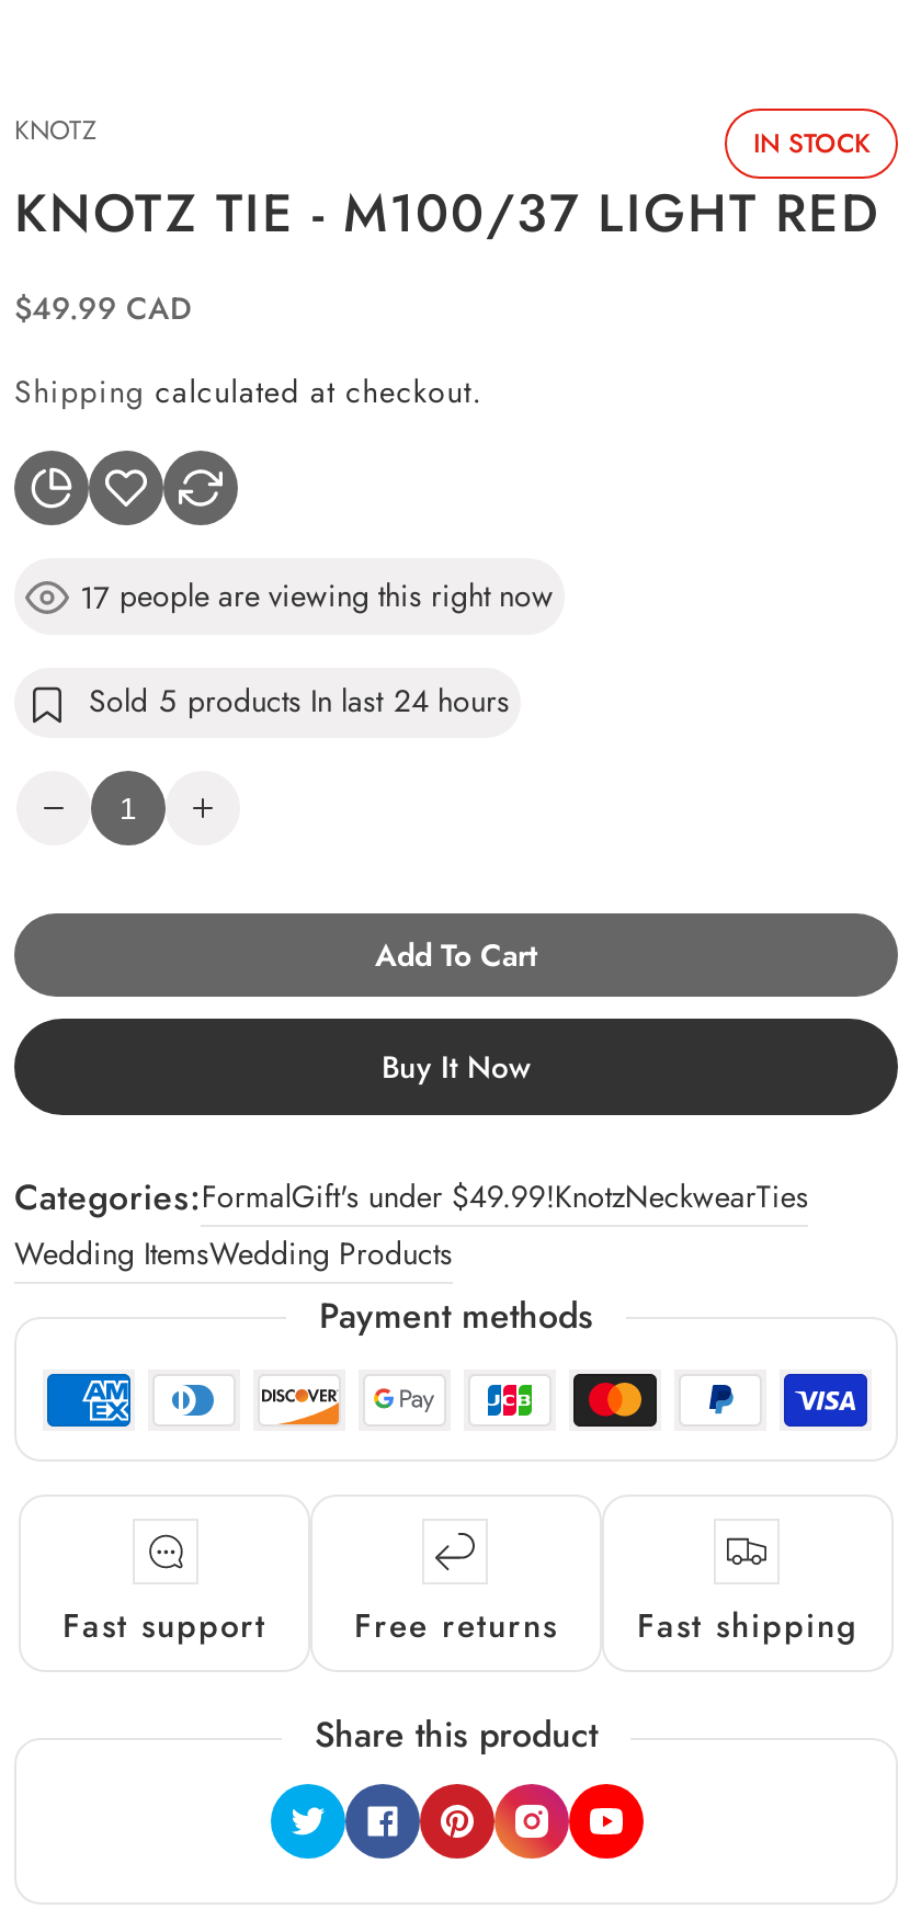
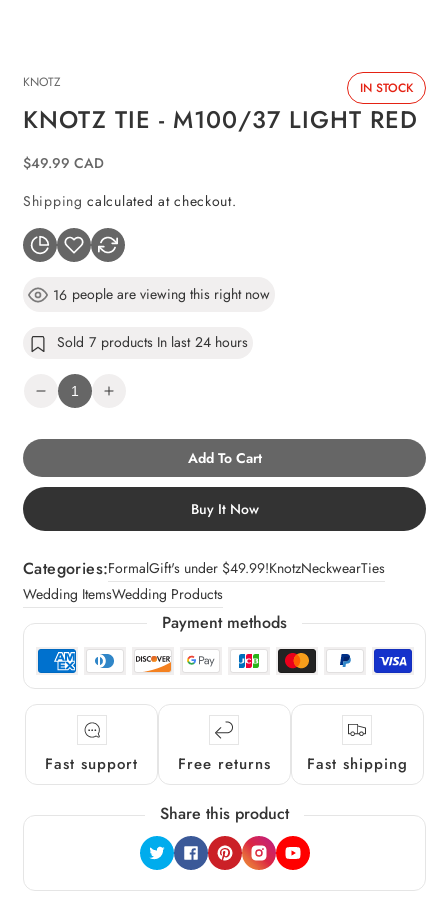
[80,573,554,618] 17 people are viewing this right now -> [53,284,270,304] 16 people are viewing this right now
[89,679,510,723] Sold 5 products In last 24 hours -> [57,332,248,352] Sold 7 products In last 24 hours

